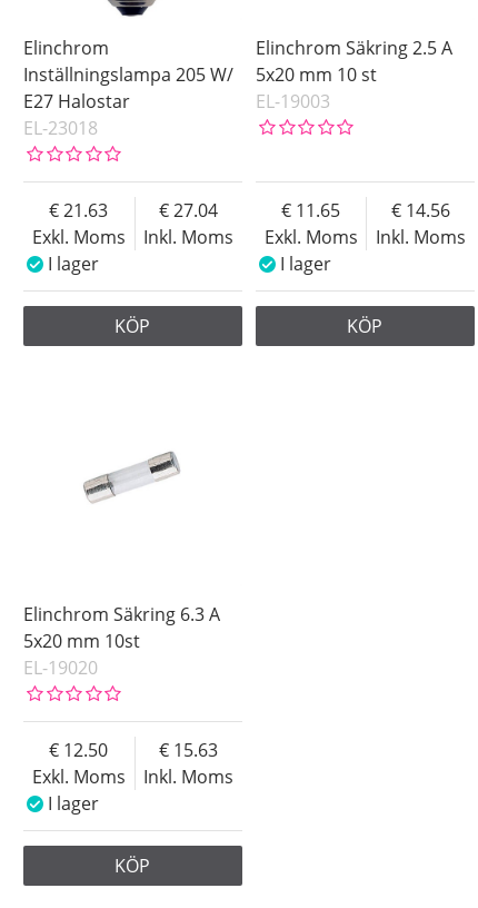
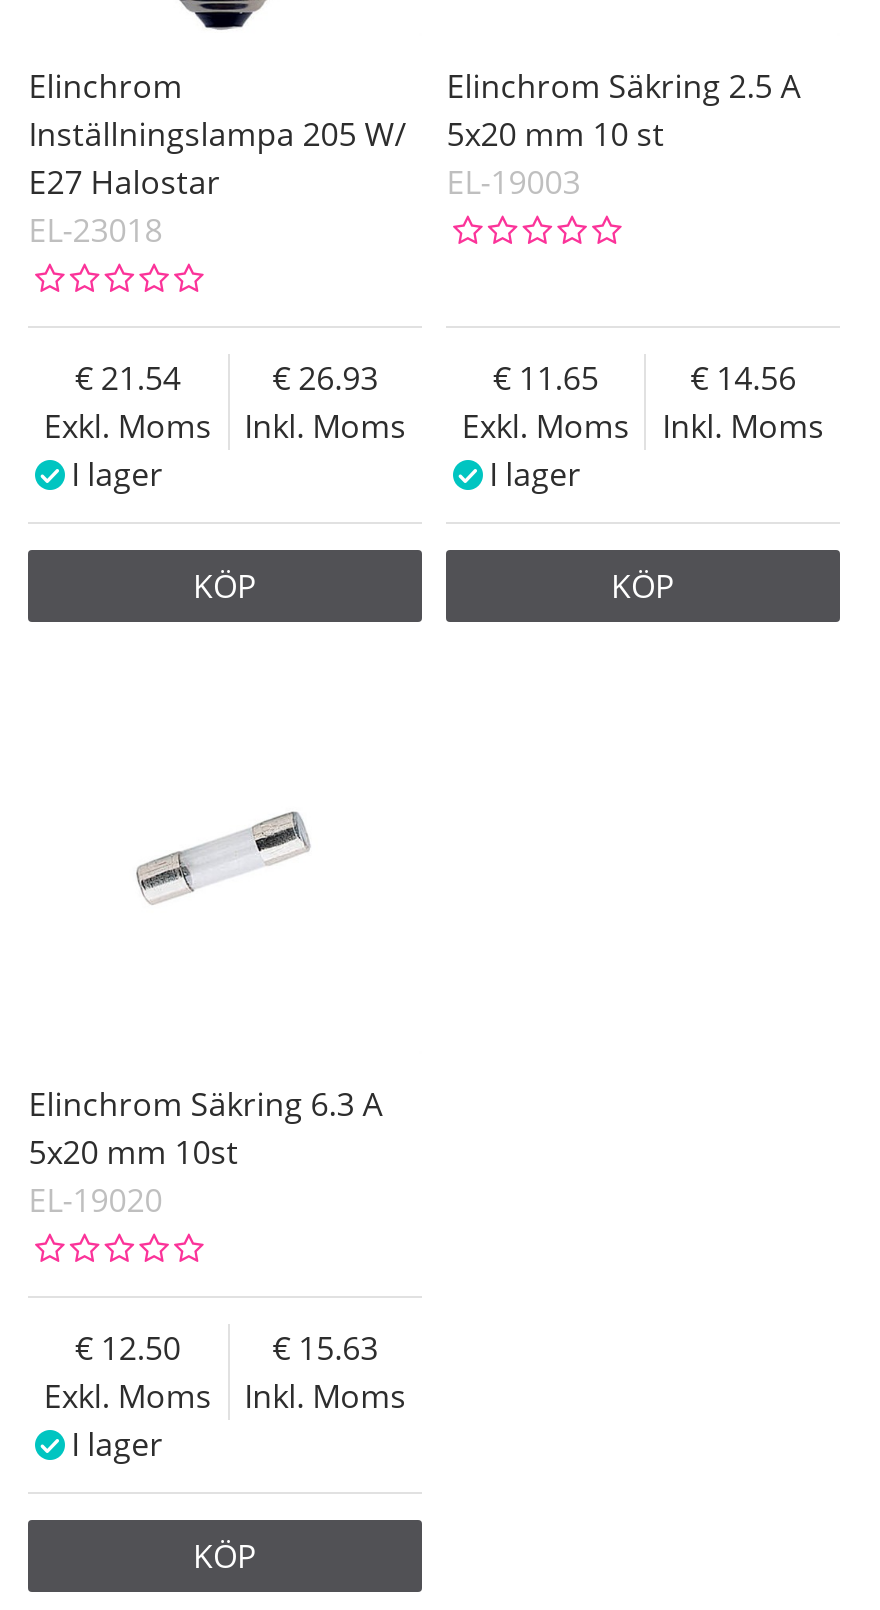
[64,198,108,222] 21.63 -> [101,355,181,399] 21.54
[174,198,218,222] 27.04 -> [298,355,378,399] 26.93

